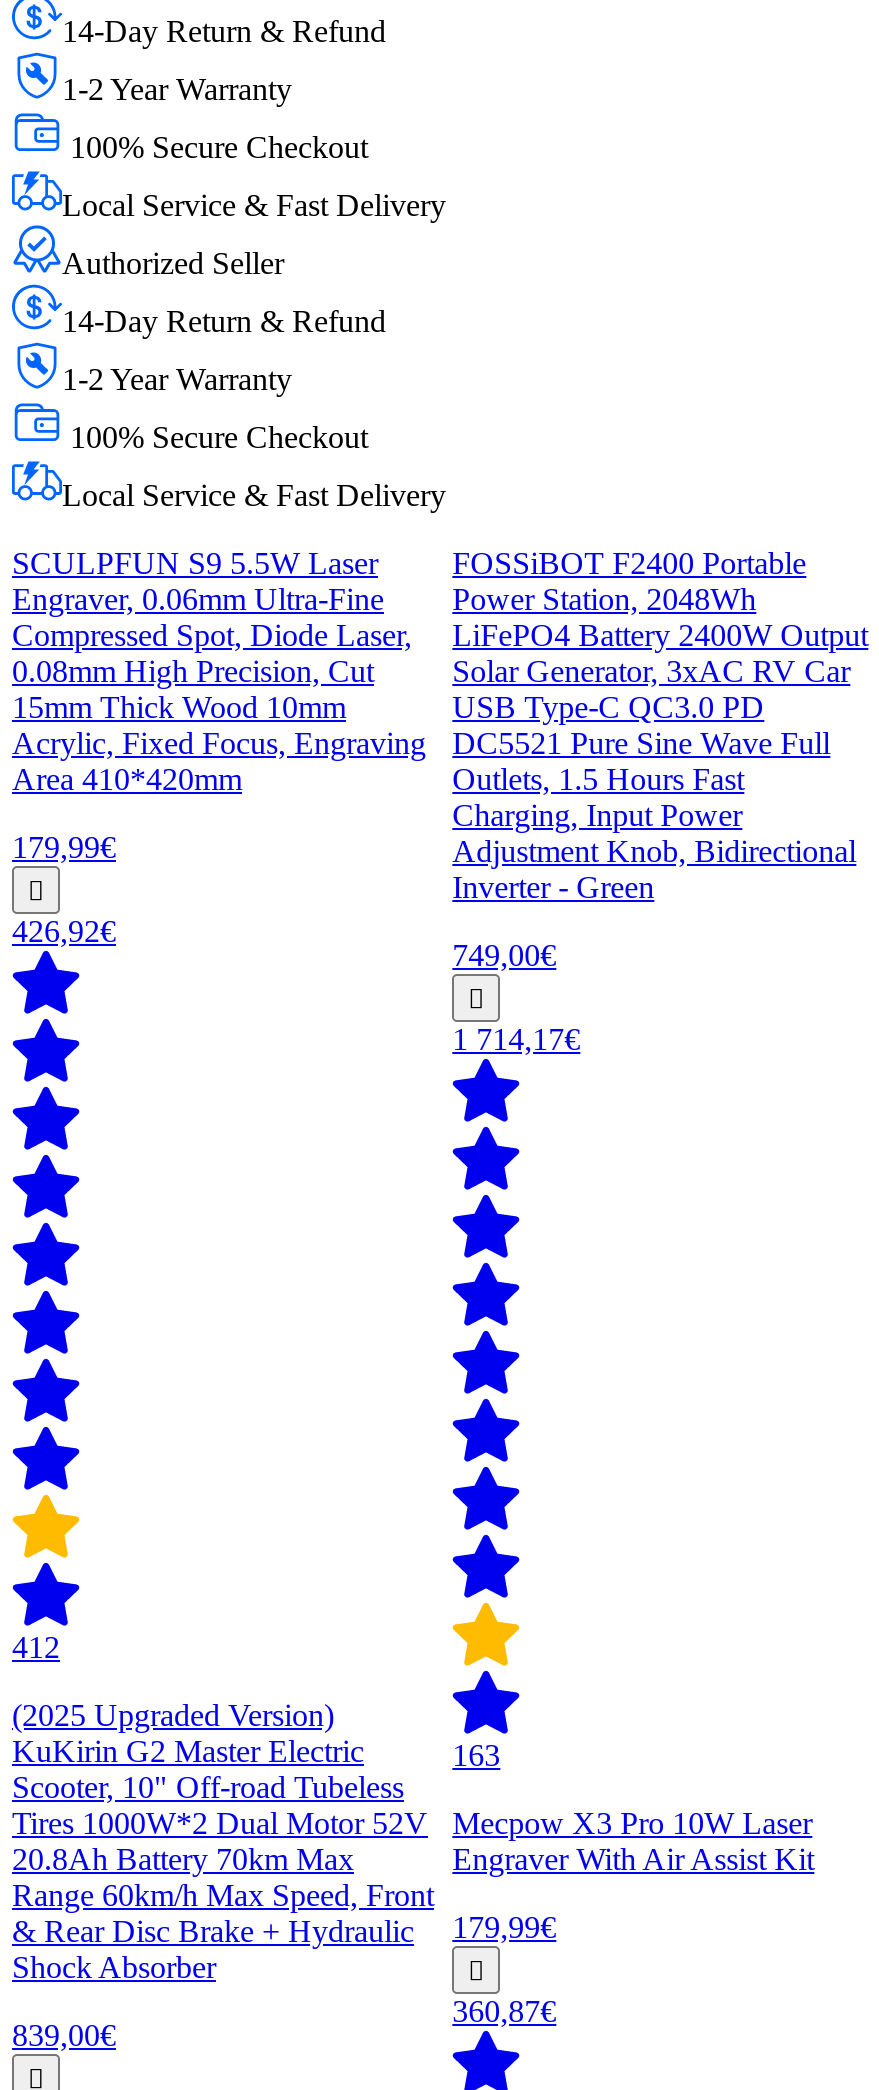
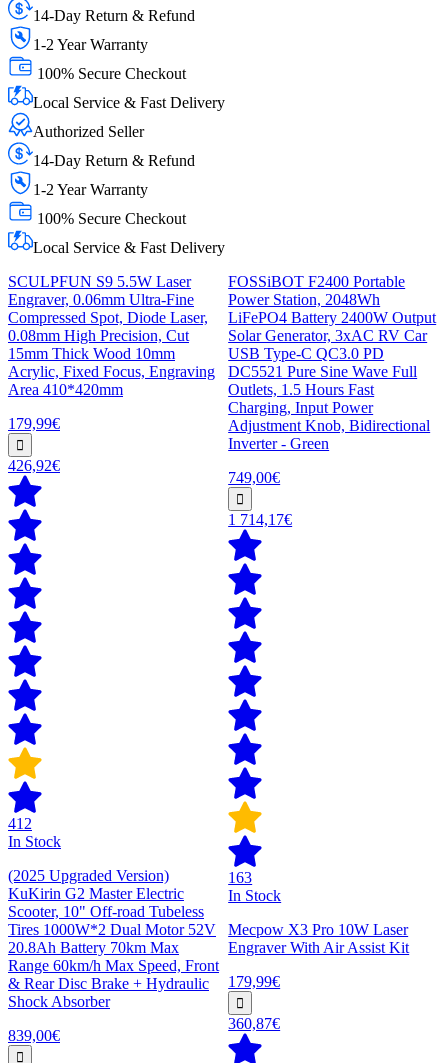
none -> [8,833,61,850] In Stock
none -> [228,887,281,904] In Stock

